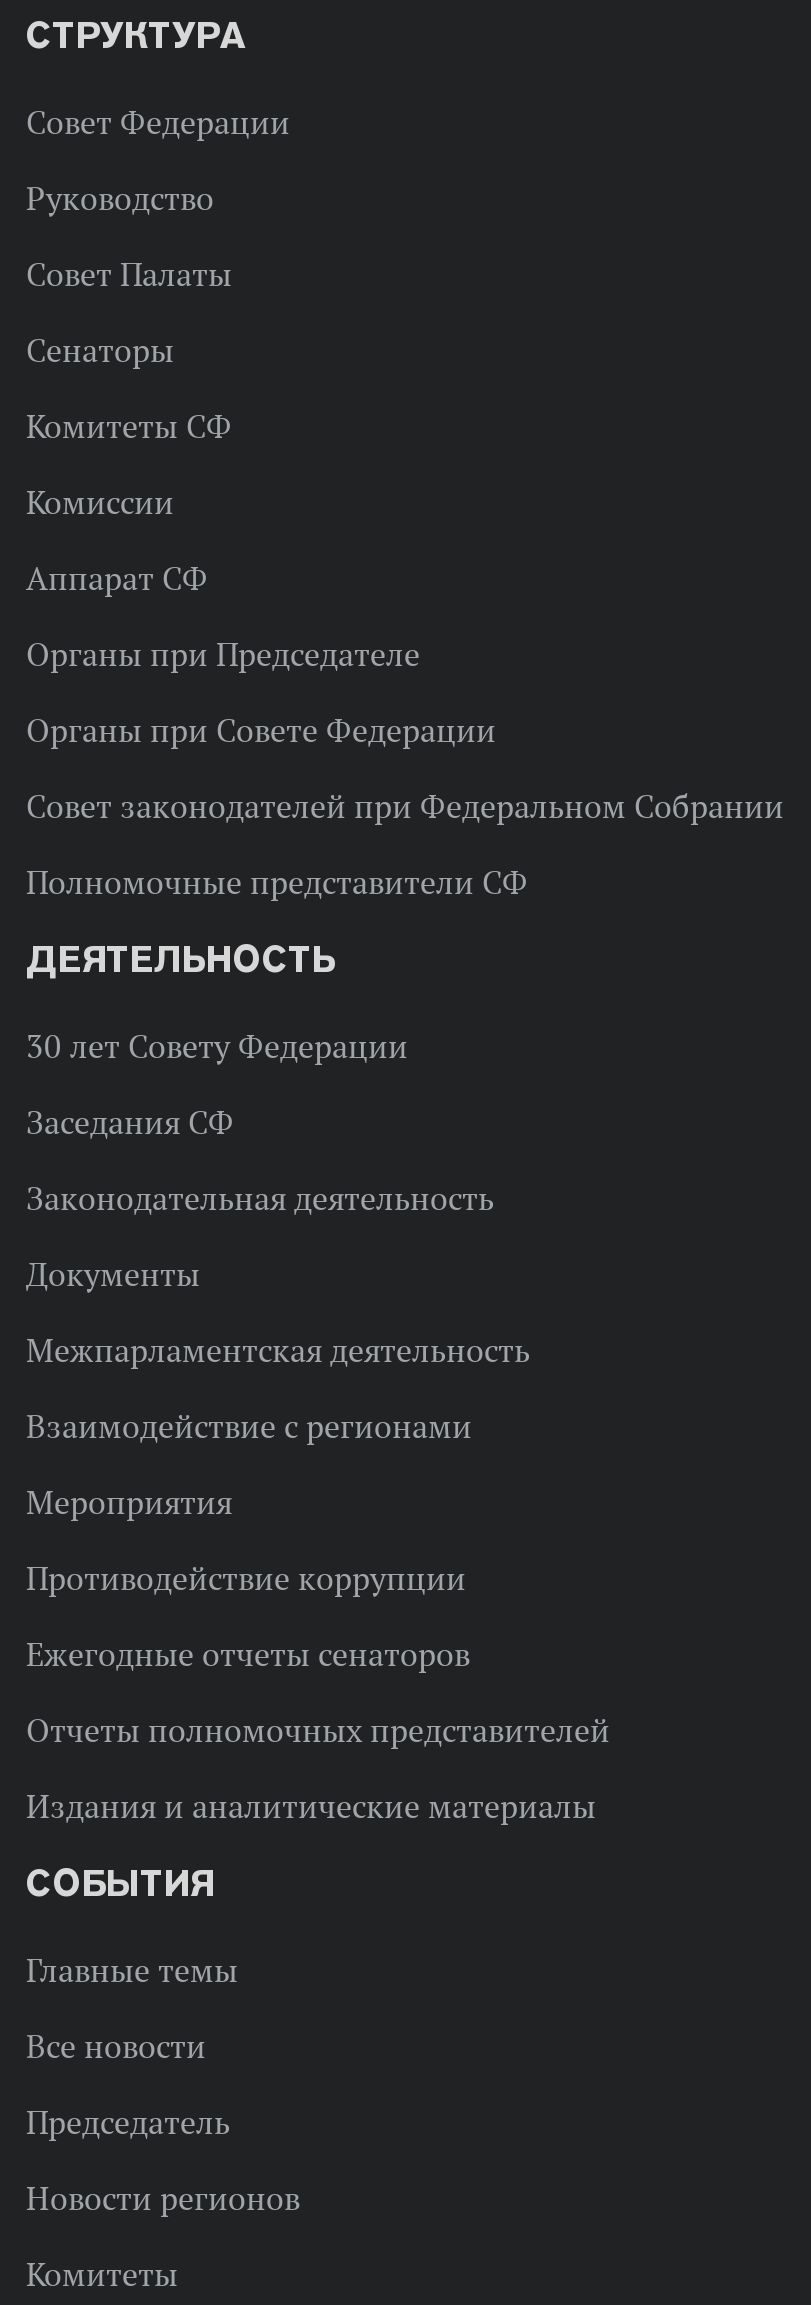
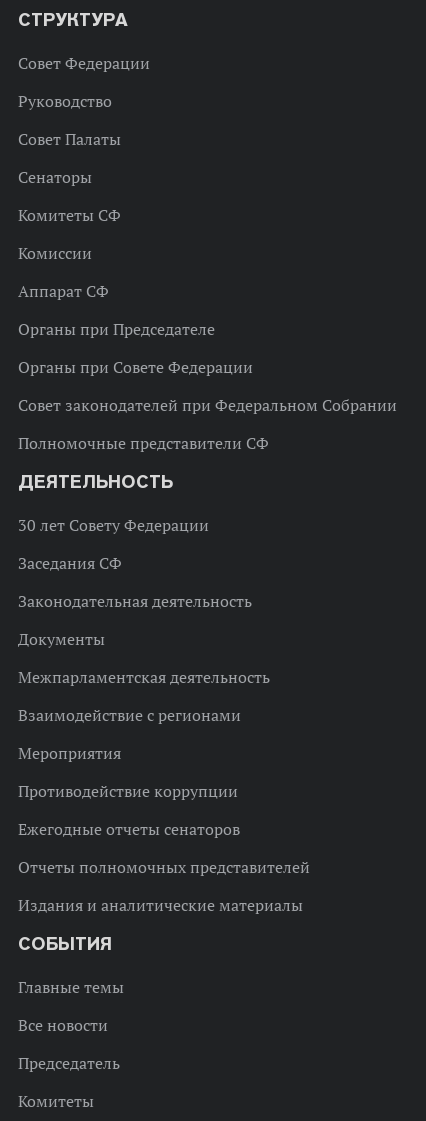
[26,2178,300,2218] Новости регионов -> none

